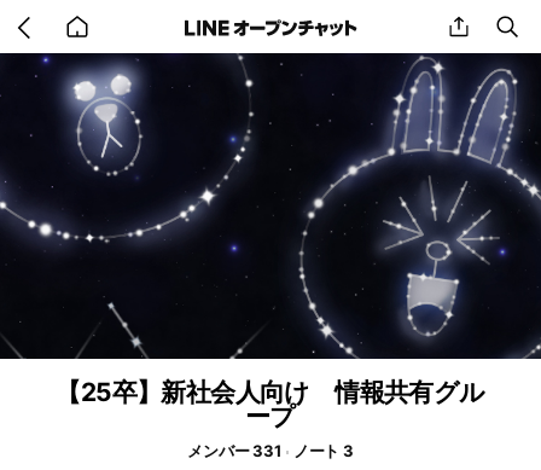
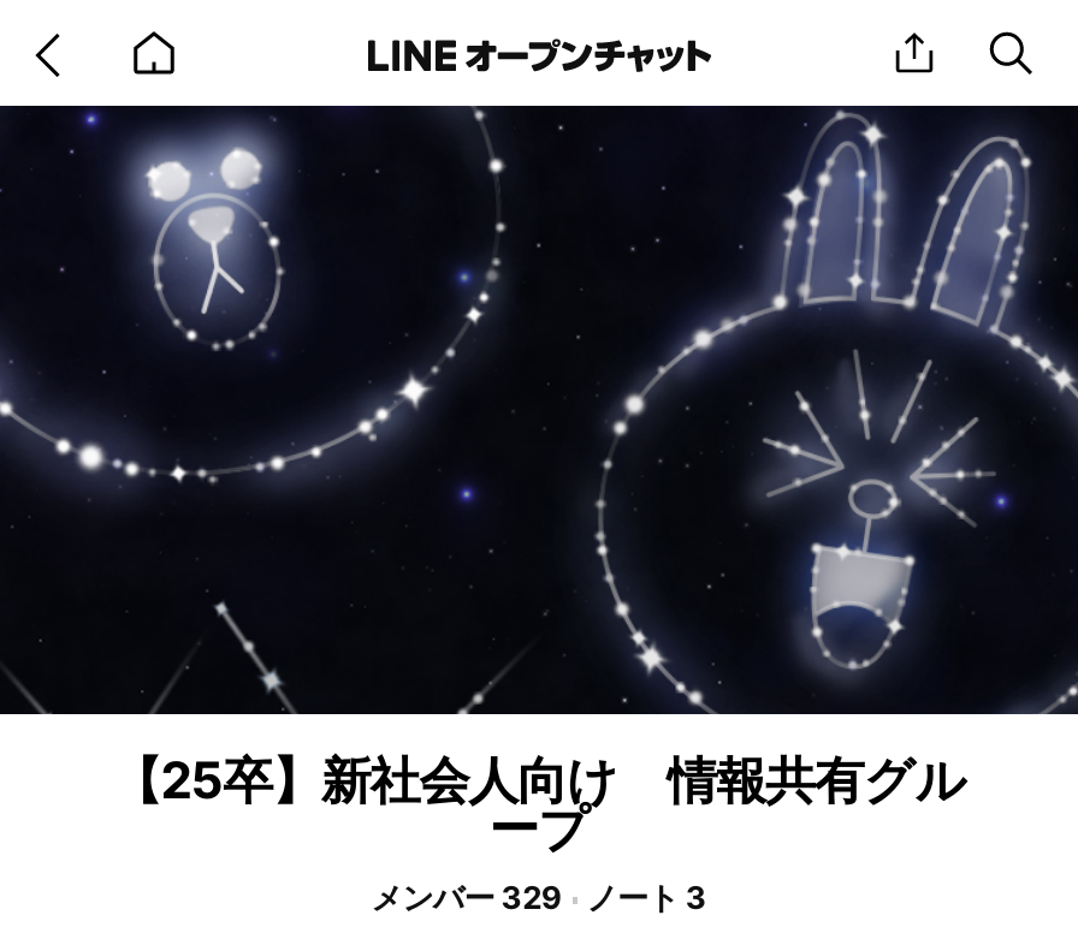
[188,441,353,460] メンバー 331 ノート 3 -> [371,878,707,916] メンバー 329 ノート 3

